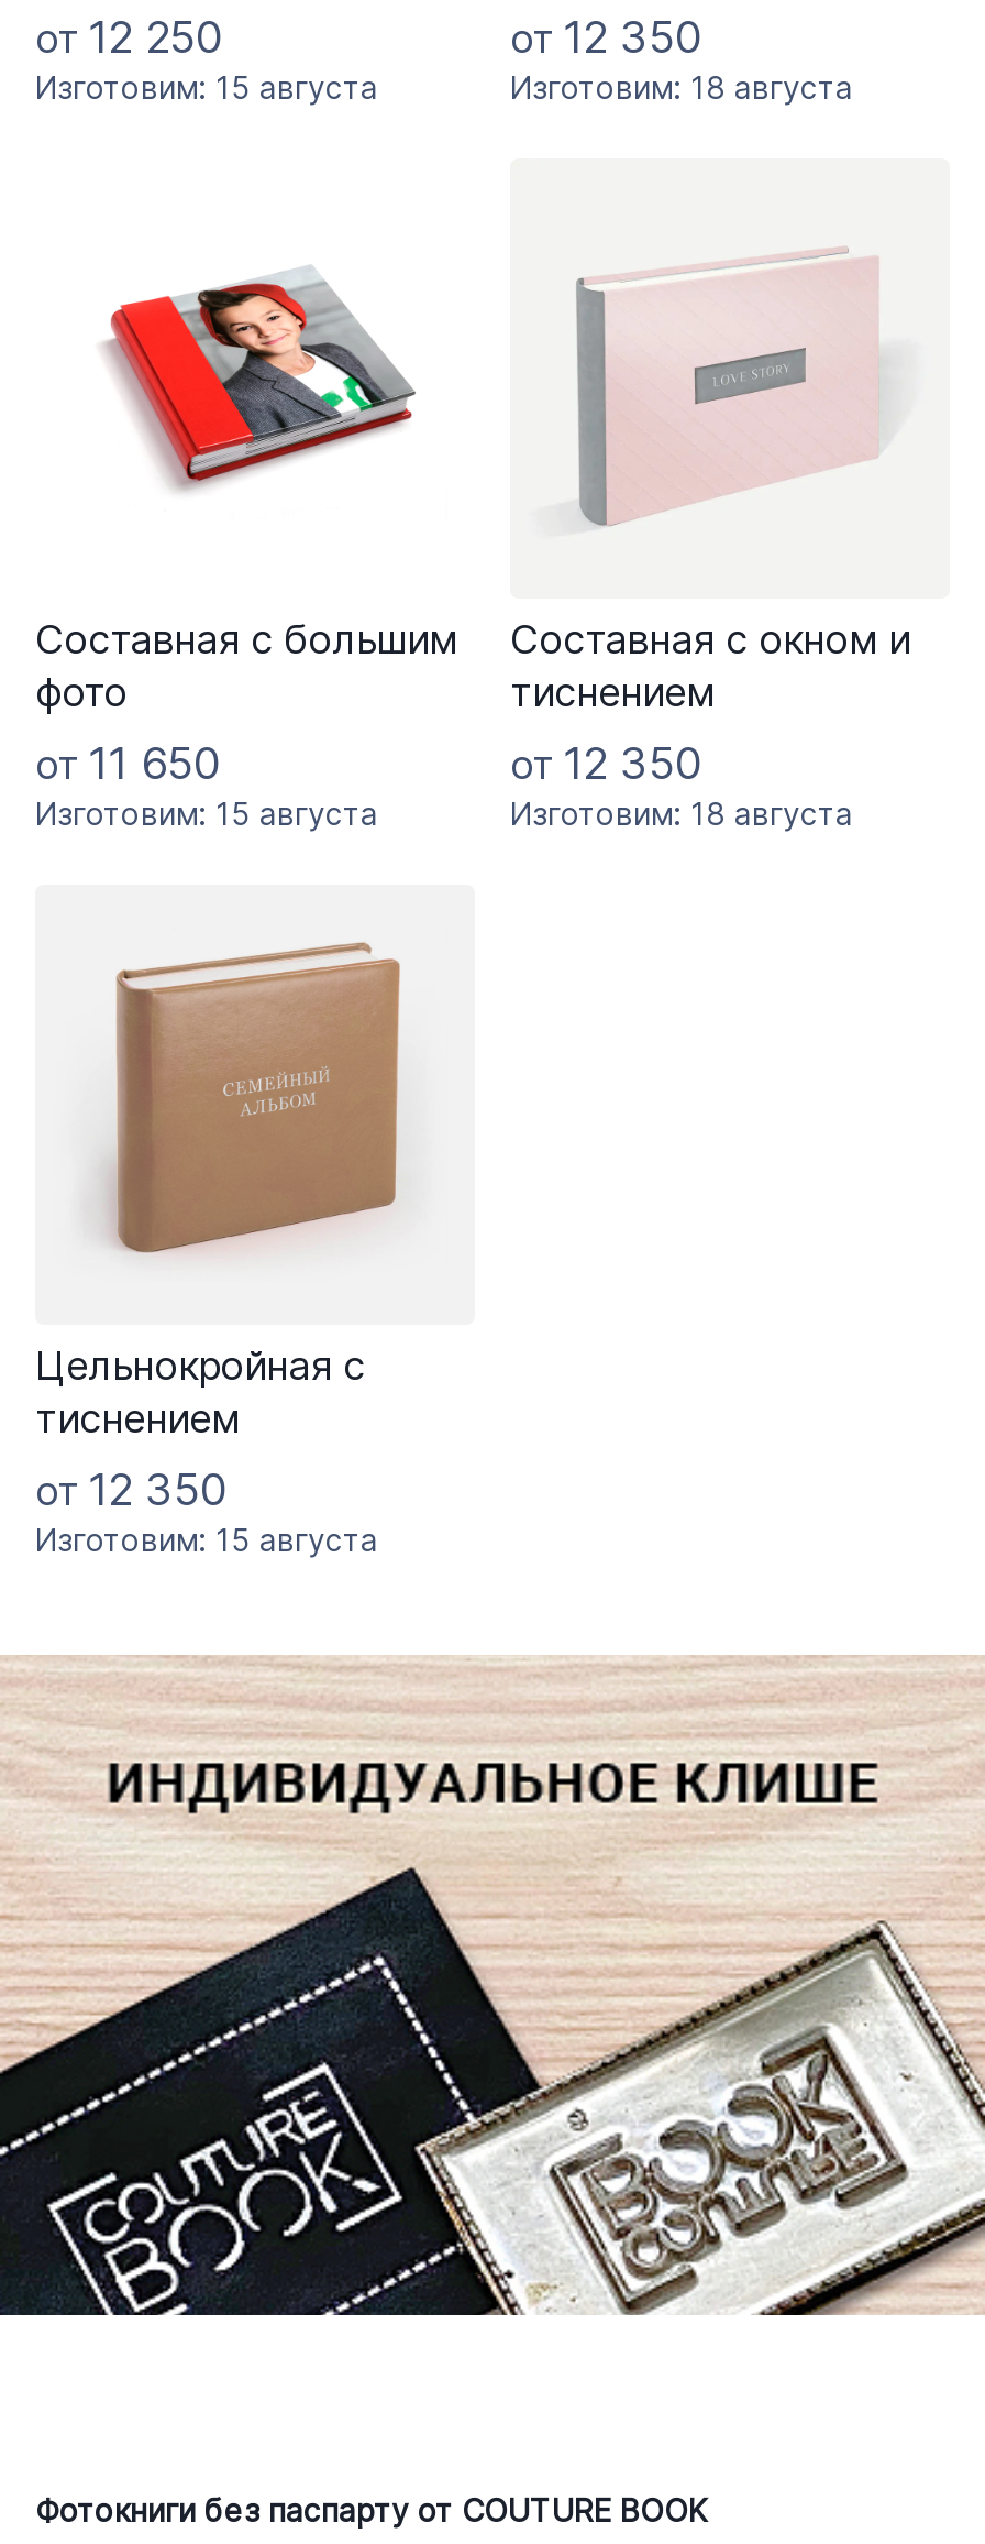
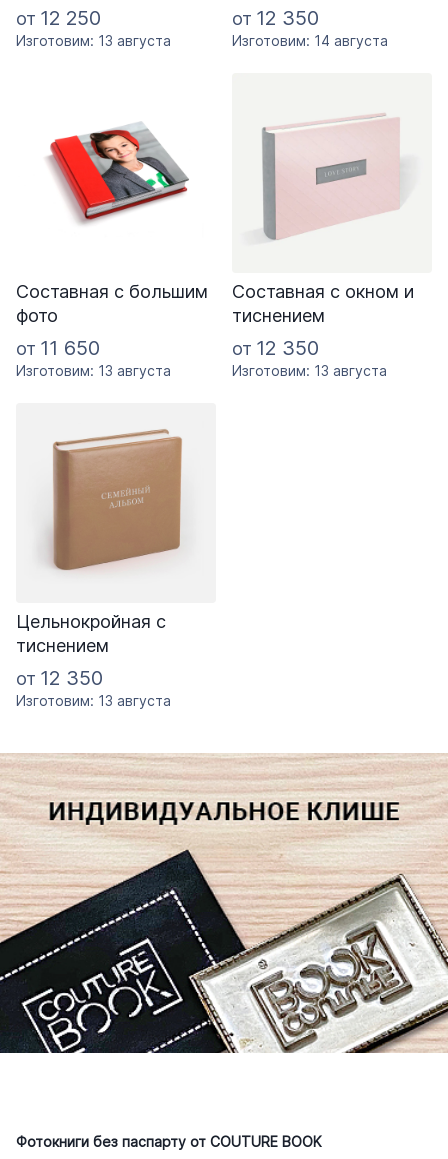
[35,69,378,106] Изготовим: 15 августа -> [16,32,171,49] Изготовим: 13 августа
[510,69,853,106] Изготовим: 18 августа -> [232,32,388,49] Изготовим: 14 августа
[35,795,378,832] Изготовим: 15 августа -> [16,362,171,379] Изготовим: 13 августа
[510,795,853,832] Изготовим: 18 августа -> [232,362,387,379] Изготовим: 13 августа
[35,1521,378,1559] Изготовим: 15 августа -> [16,692,171,709] Изготовим: 13 августа

